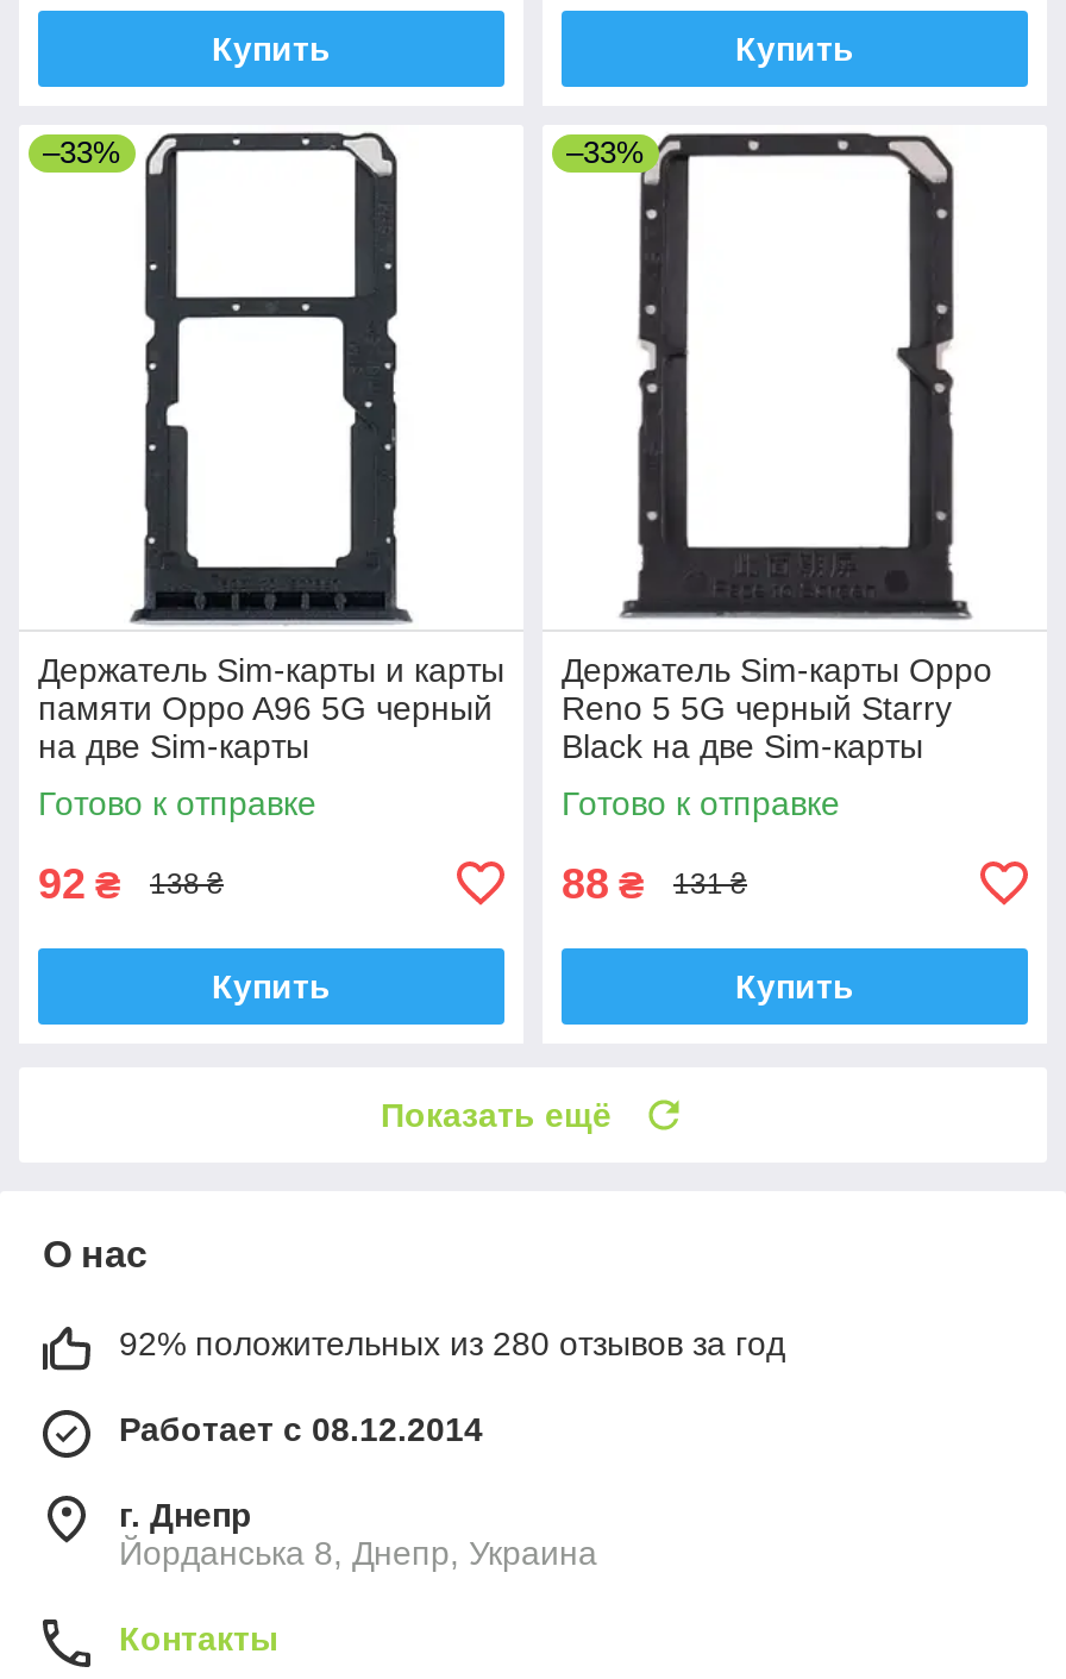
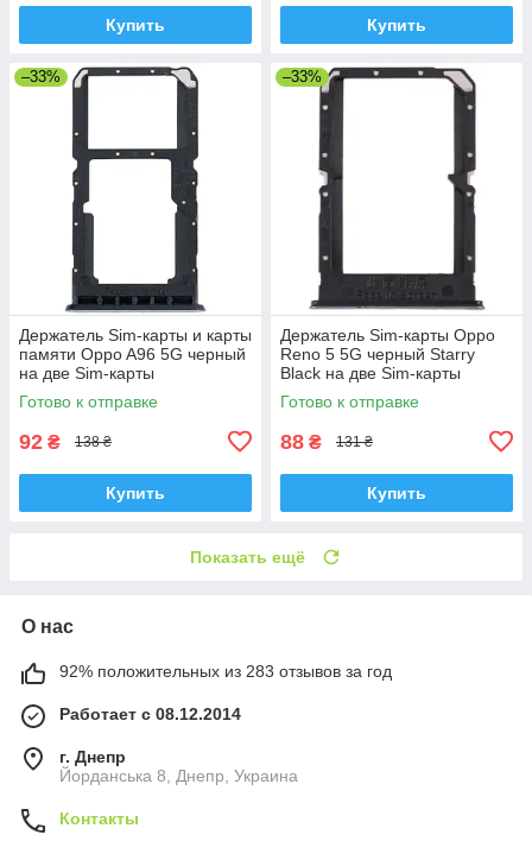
[119,1324,785,1362] 92% положительных из 280 отзывов за год -> [59,661,392,680] 92% положительных из 283 отзывов за год

